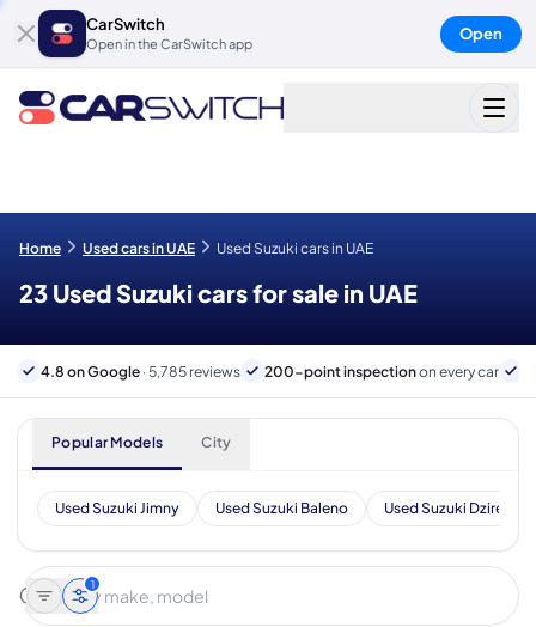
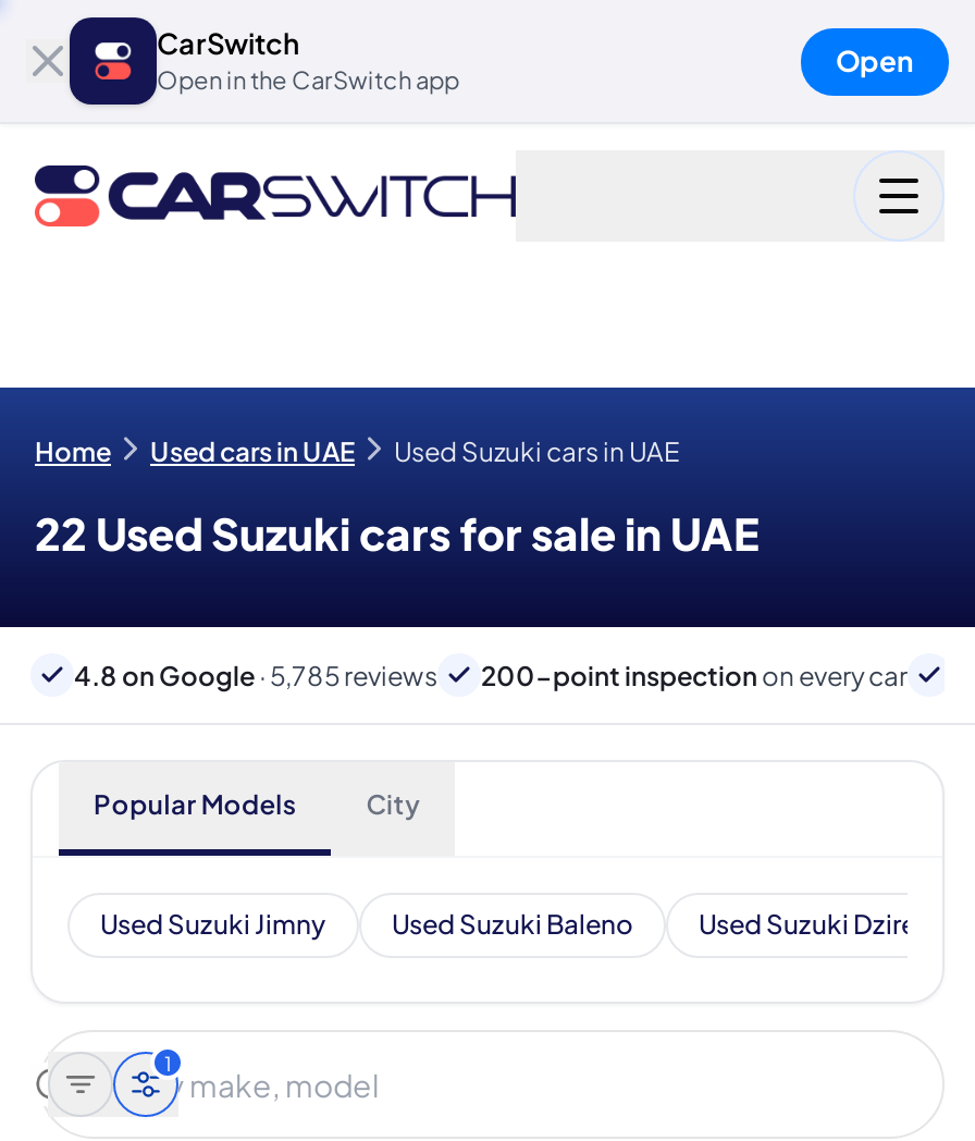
[19,278,418,308] 23 Used Suzuki cars for sale in UAE -> [35,505,760,560] 22 Used Suzuki cars for sale in UAE

